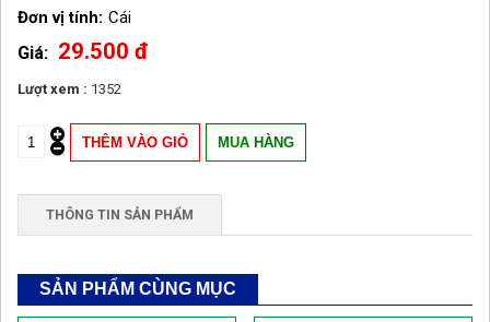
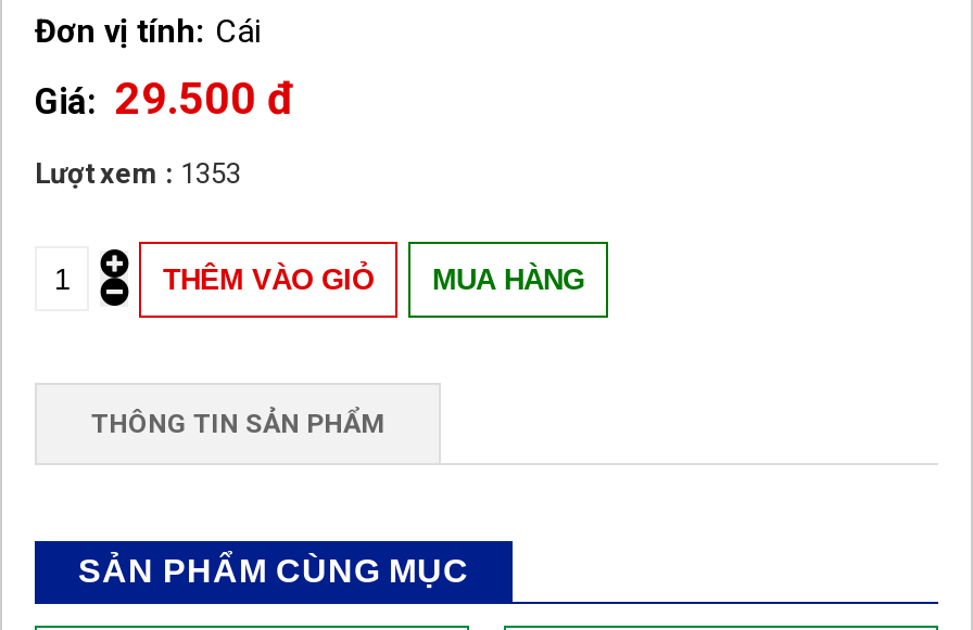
[17,81,121,98] Lượt xem : 1352 -> [35,158,241,191] Lượt xem : 1353

